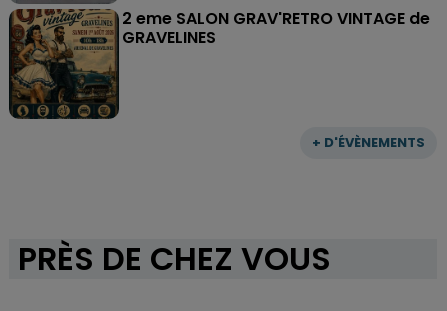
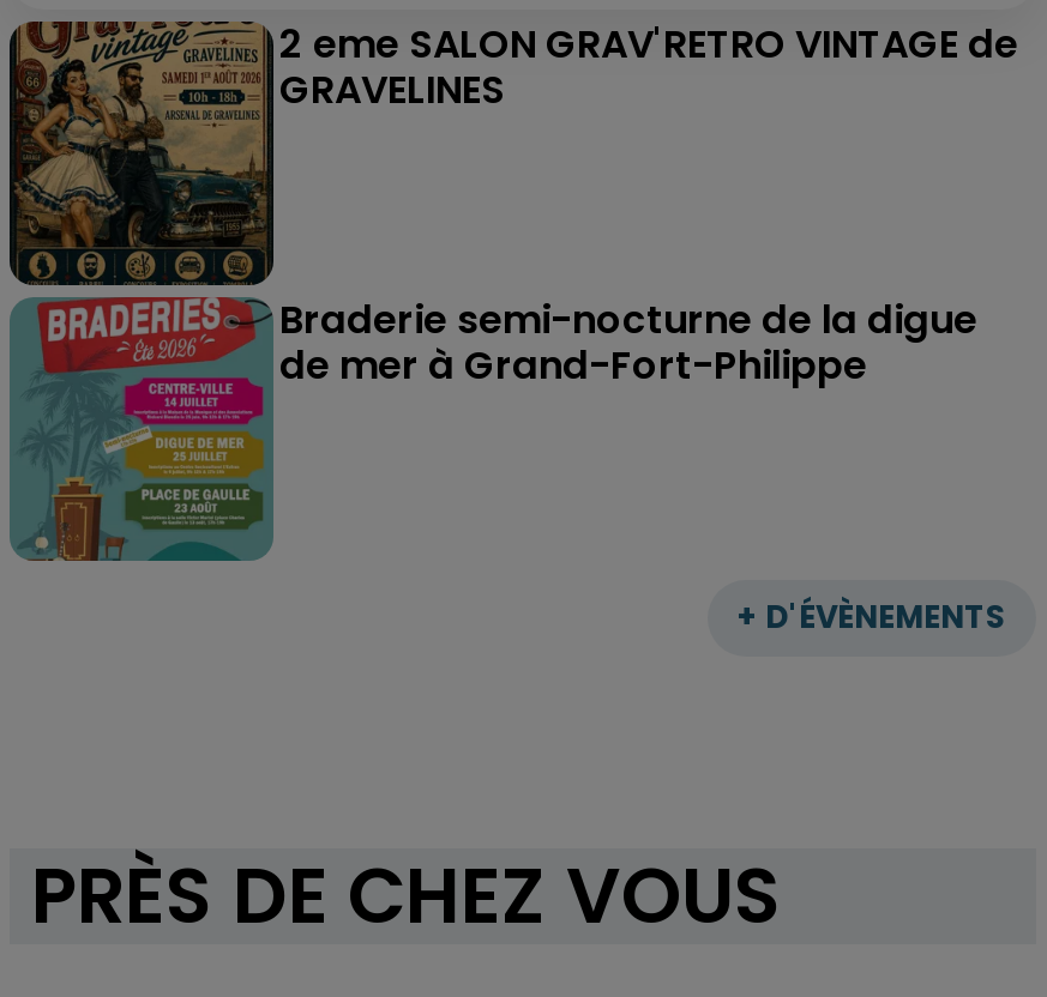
none -> [12,291,977,563] [image] | Braderie semi-nocturne de la digue | de mer à Grand-Fort-Philippe

